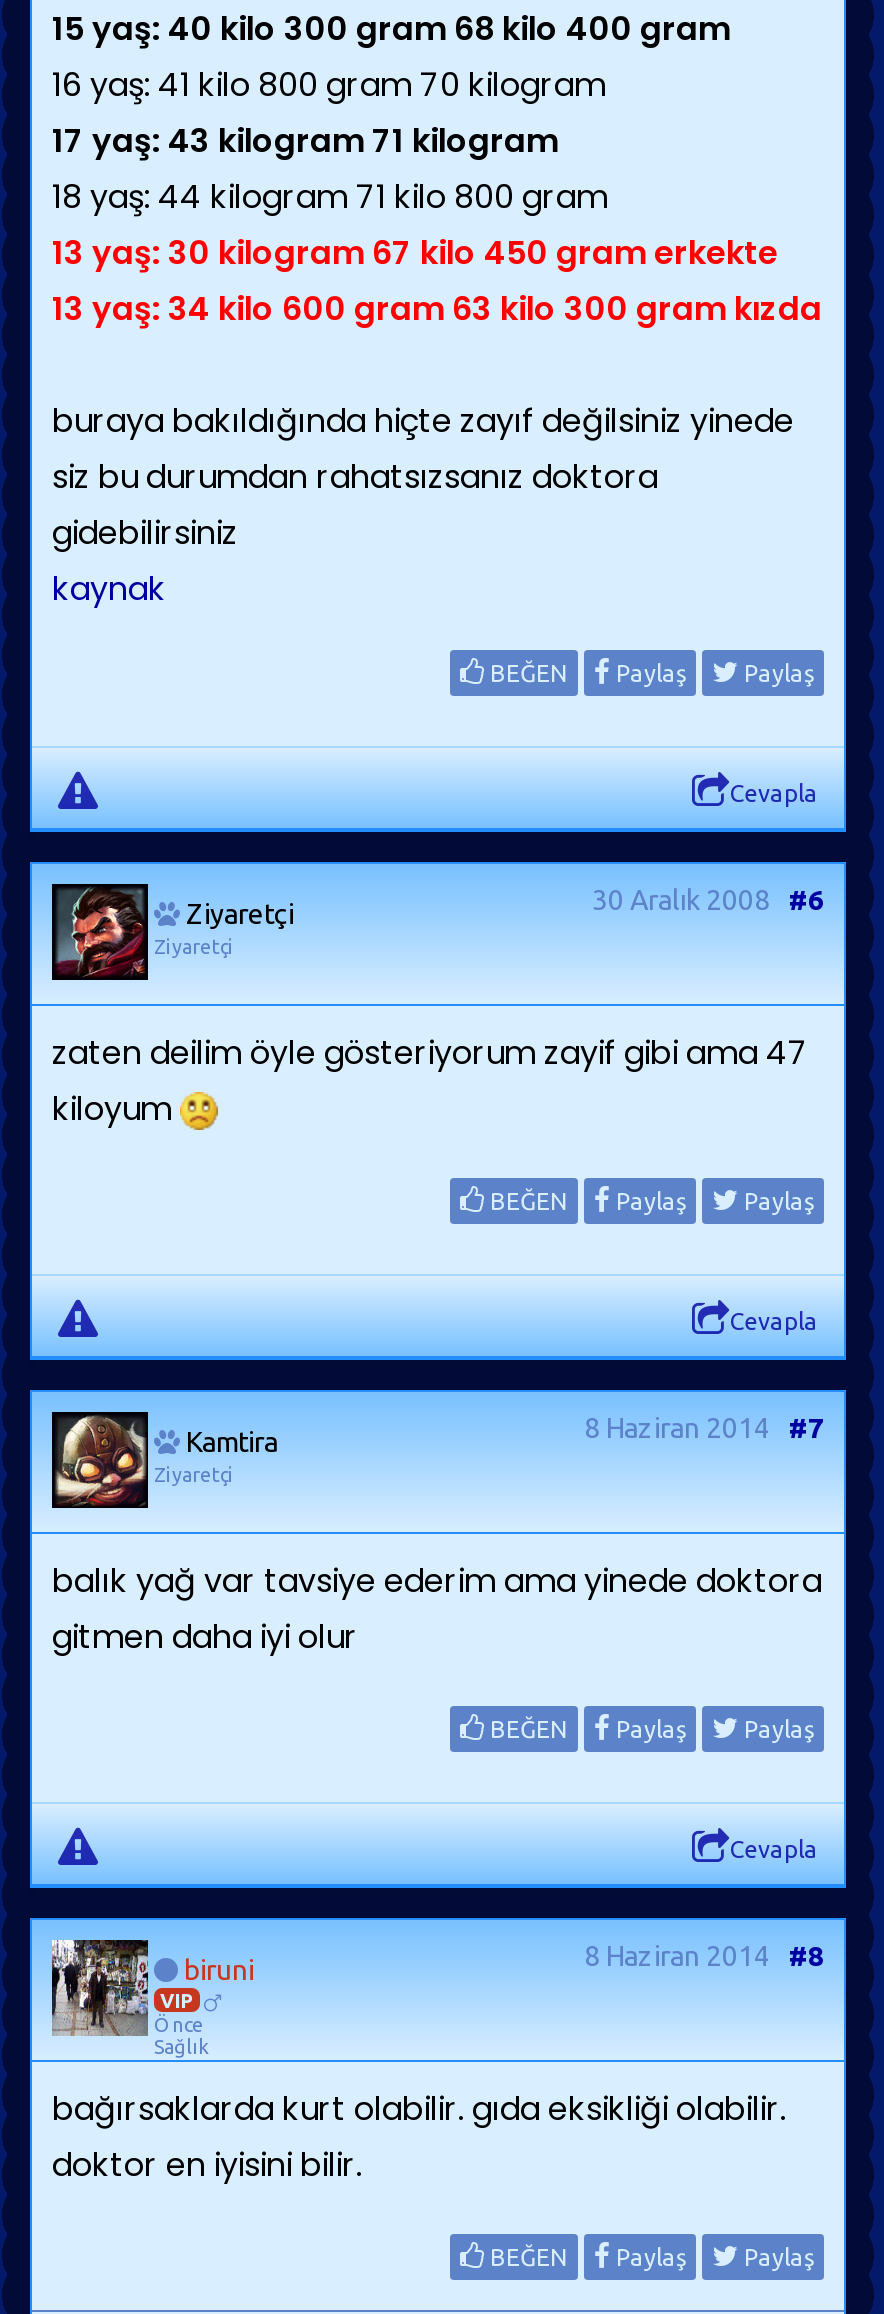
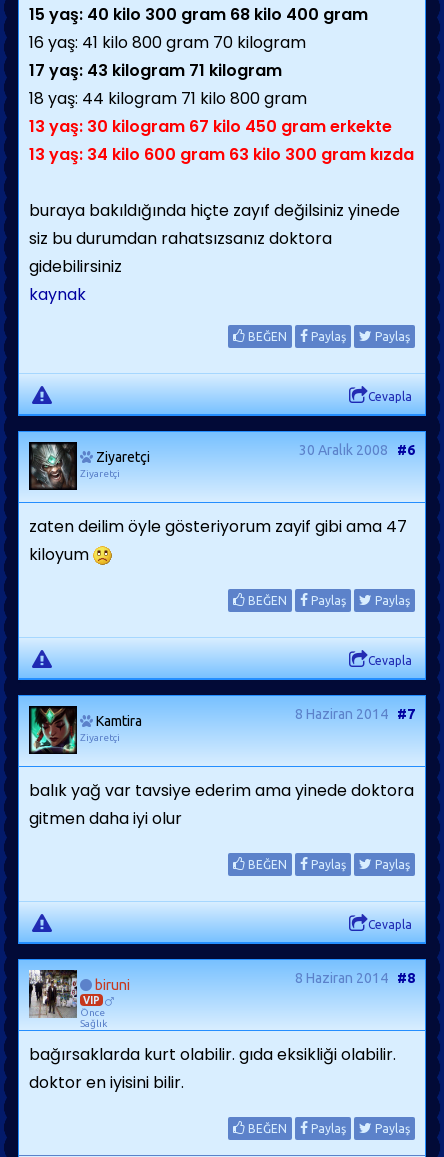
[56,886,144,978] [image] -> [32,444,75,489] [image]
[54,1416,146,1506] [image] -> [30,707,76,753] [image]

